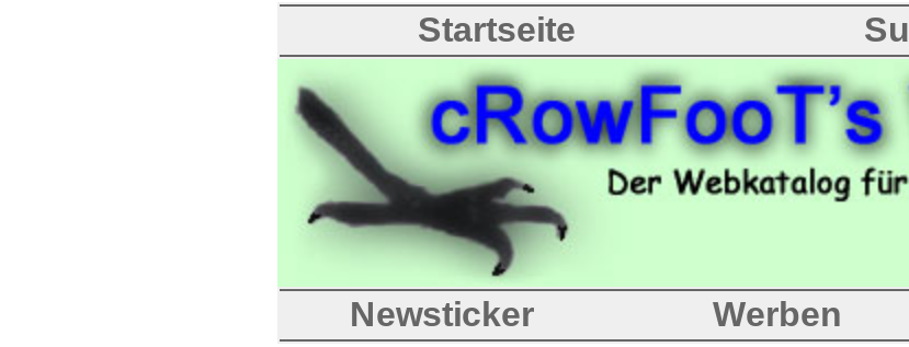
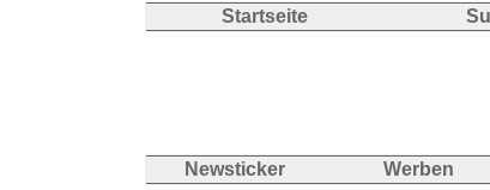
[277,59,902,287] [image] -> none

